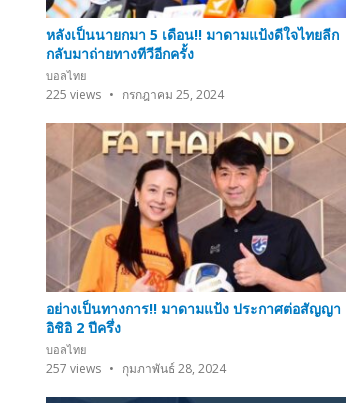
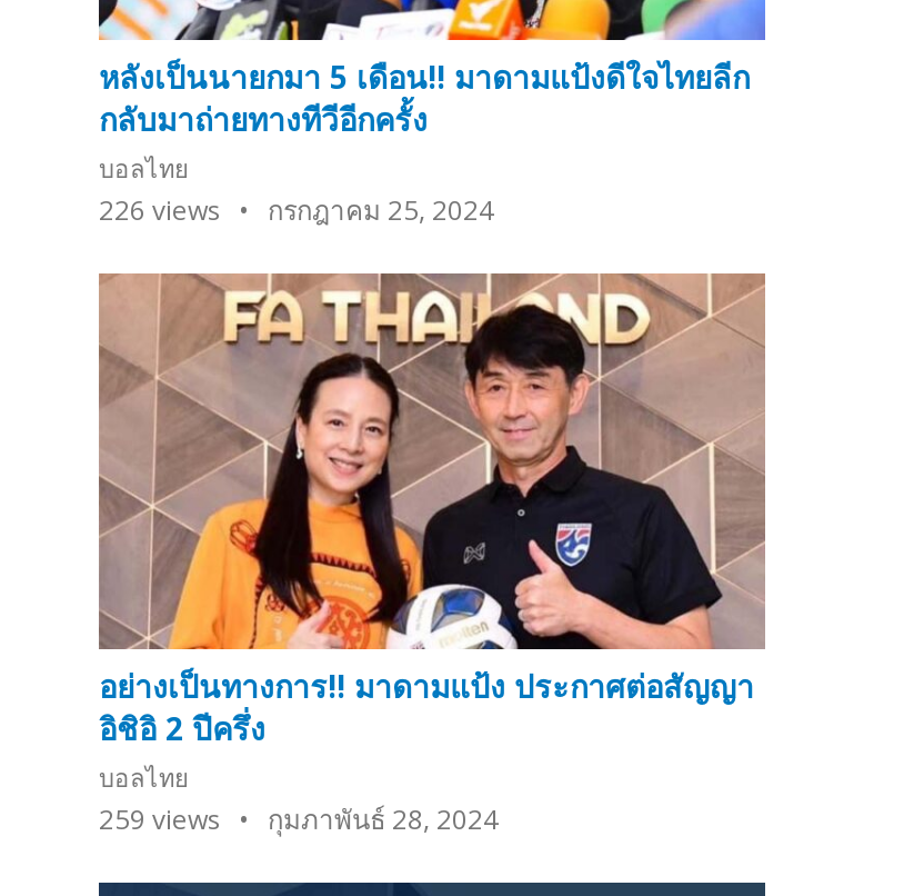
[46,86,224,103] 225 views กรกฎาคม 25, 2024 -> [99,192,494,229] 226 views กรกฎาคม 25, 2024
[46,360,226,377] 257 views กุมภาพันธ์ 28, 2024 -> [99,800,499,838] 259 views กุมภาพันธ์ 28, 2024

